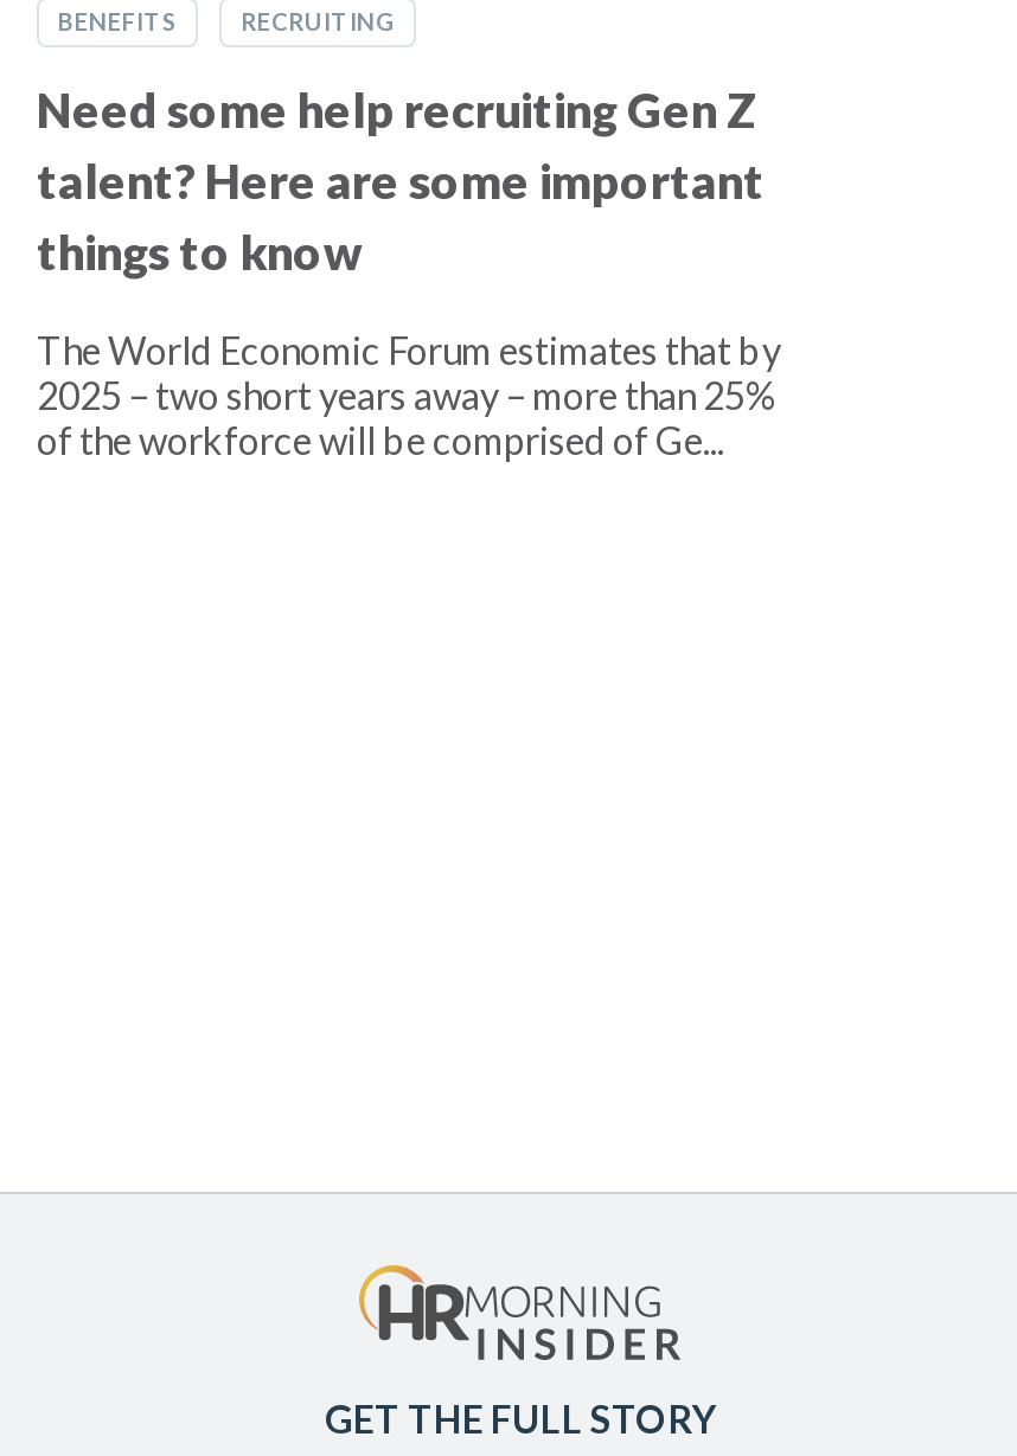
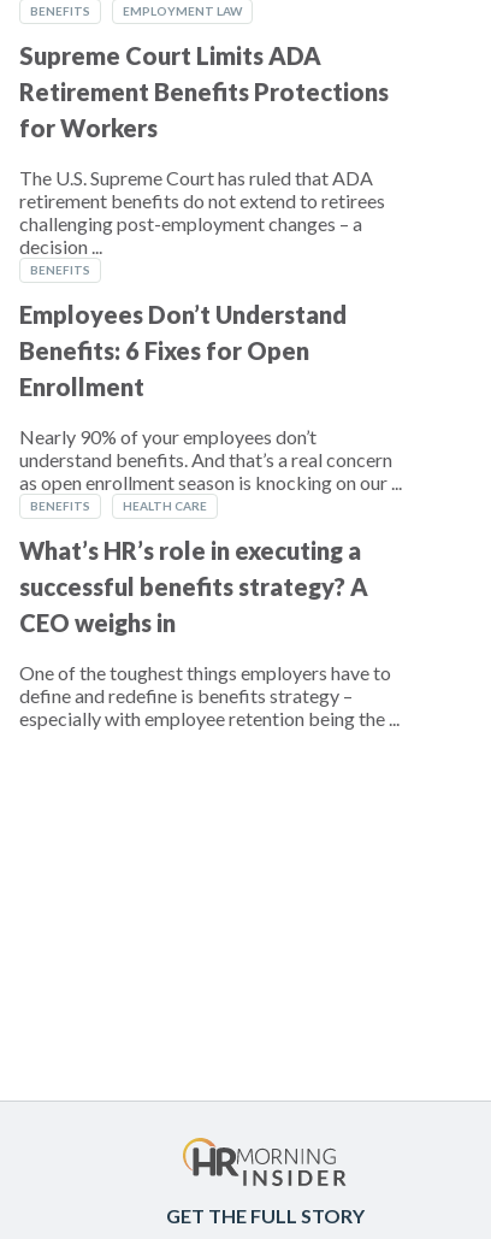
[37,6,781,461] RECRUITING | Need some help recruiting Gen Z | talent? Here are some important | things to know | The World Economic Forum estimates that by | 2025 – two short years away – more than 25% | of the workforce will be comprised of Ge... -> [19,3,402,729] EMPLOYMENT LAW | Supreme Court Limits ADA | Retirement Benefits Protections | for Workers | The U.S. Supreme Court has ruled that ADA | retirement benefits do not extend to retirees | challenging post-employment changes – a | decision ... | BENEFITS | Employees Don’t Understand | Benefits: 6 Fixes for Open | Enrollment | Nearly 90% of your employees don’t | understand benefits. And that’s a real concern | as open enrollment season is knocking on our ... | BENEFITS | HEALTH CARE | What’s HR’s role in executing a | successful benefits strategy? A | CEO weighs in | One of the toughest things employers have to | define and redefine is benefits strategy – | especially with employee retention being the ...

